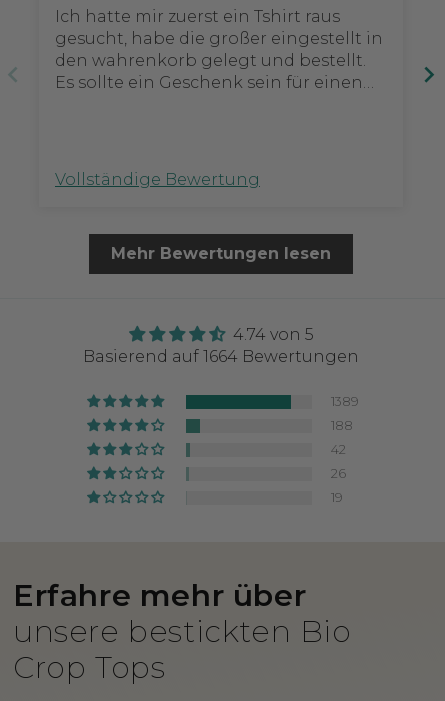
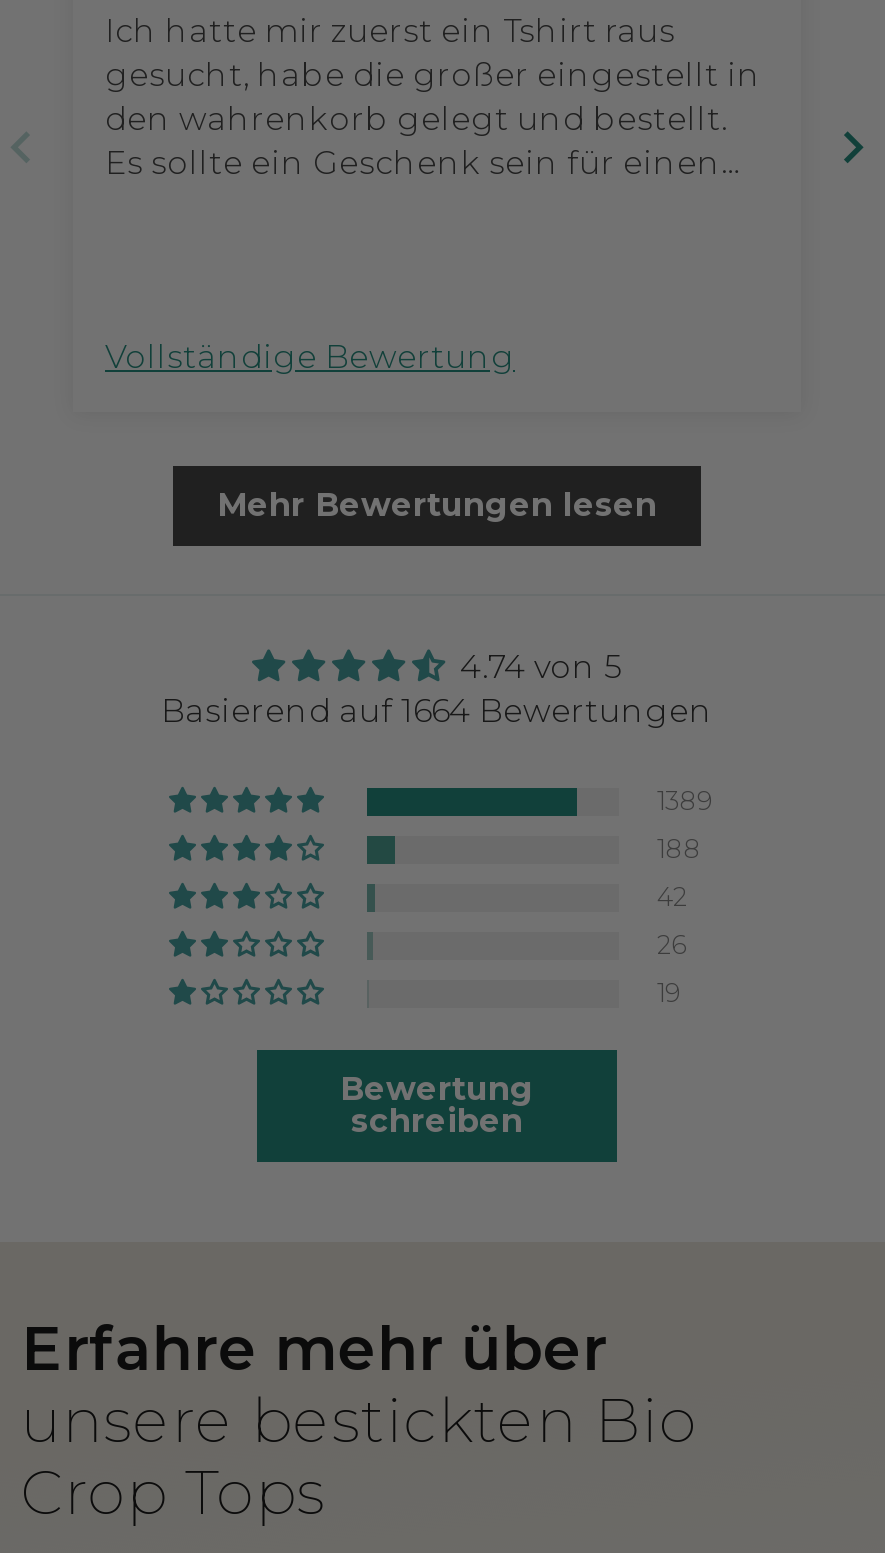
none -> [340,1070,534,1140] Bewertung | schreiben

